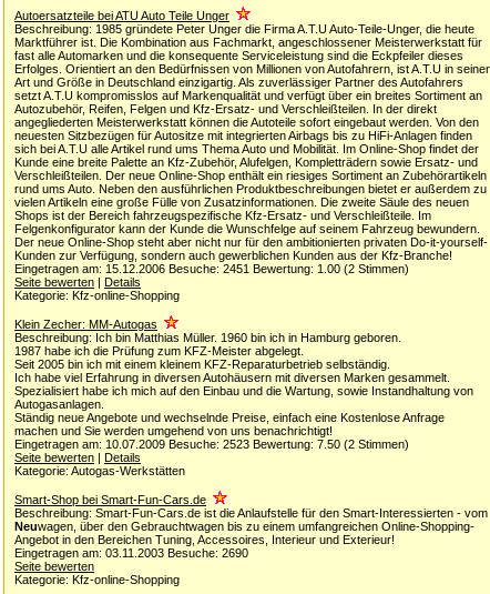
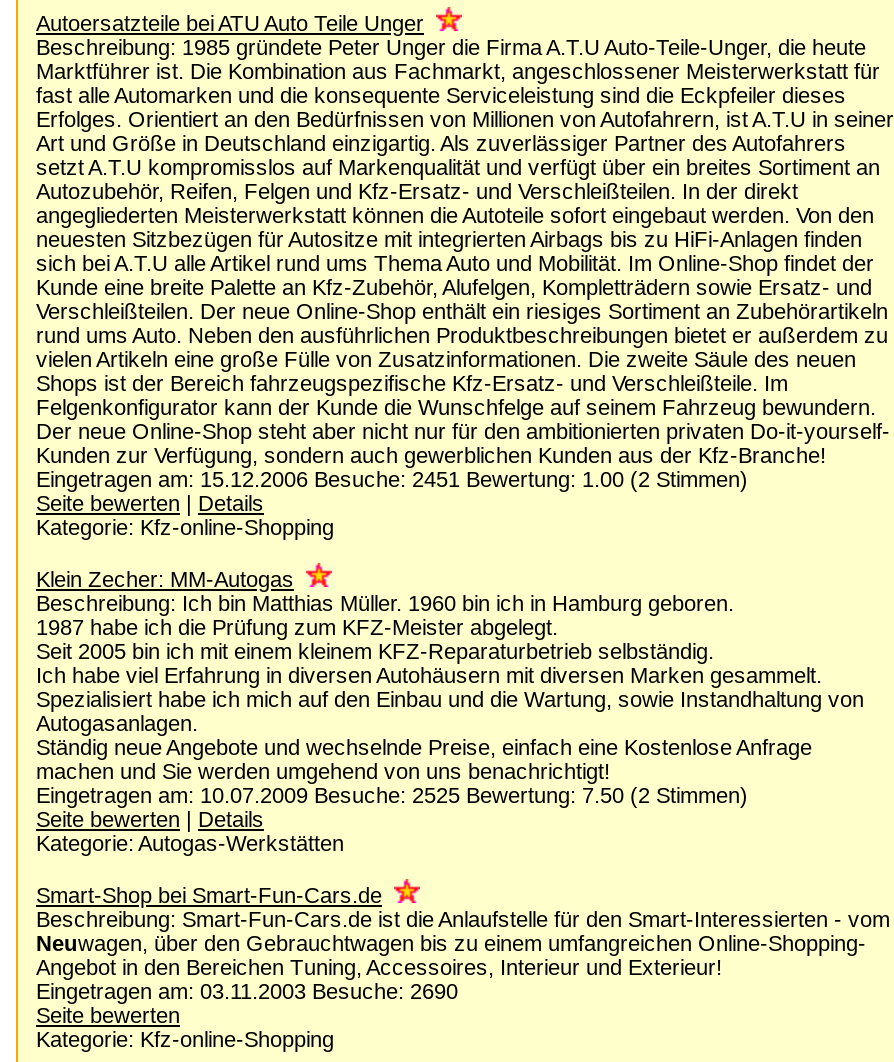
[14,437,409,451] Eingetragen am: 10.07.2009 Besuche: 2523 Bewertung: 7.50 (2 Stimmen) -> [36,783,748,807] Eingetragen am: 10.07.2009 Besuche: 2525 Bewertung: 7.50 (2 Stimmen)

